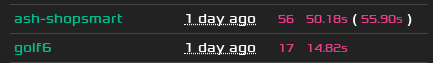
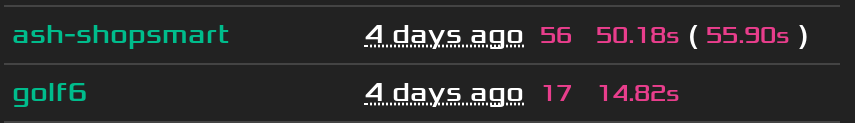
[184,10,294,27] 1 day ago | 56 -> [364,17,572,51] 4 days ago 56
[184,39,294,56] 1 day ago | 17 -> [364,75,572,109] 4 days ago 17

